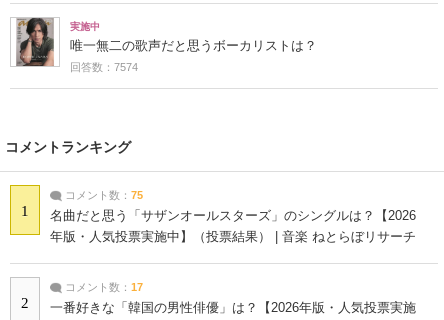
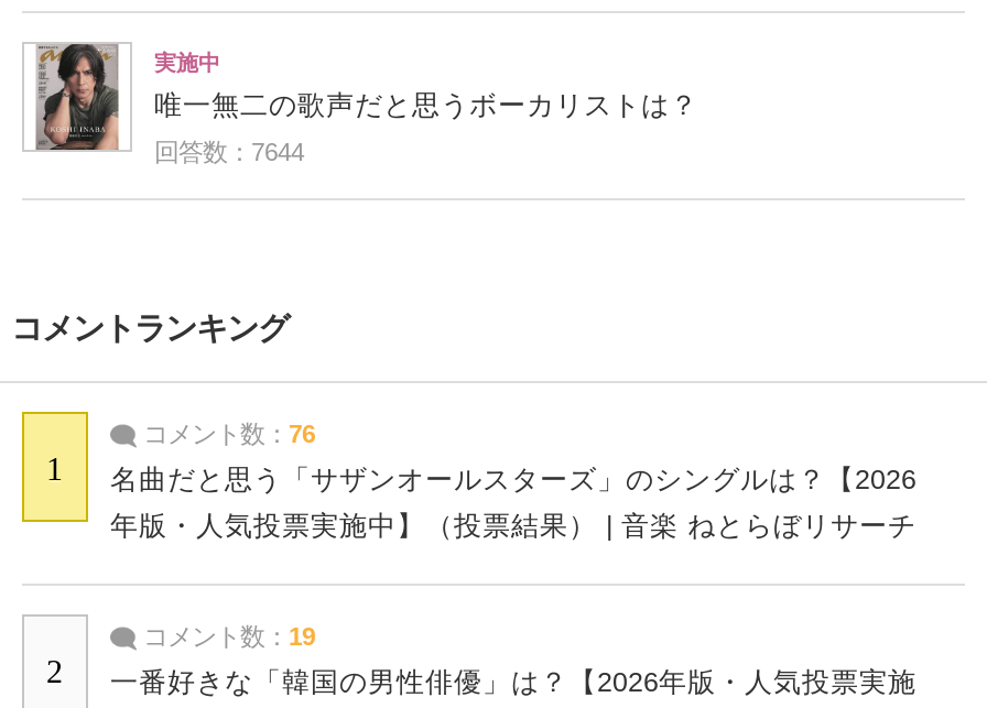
[70,61,138,73] 回答数：7574 -> [154,139,304,165] 回答数：7644
[62,189,143,201] コメント数：75 -> [137,420,315,447] コメント数：76
[62,281,143,293] コメント数：17 -> [137,623,315,649] コメント数：19

